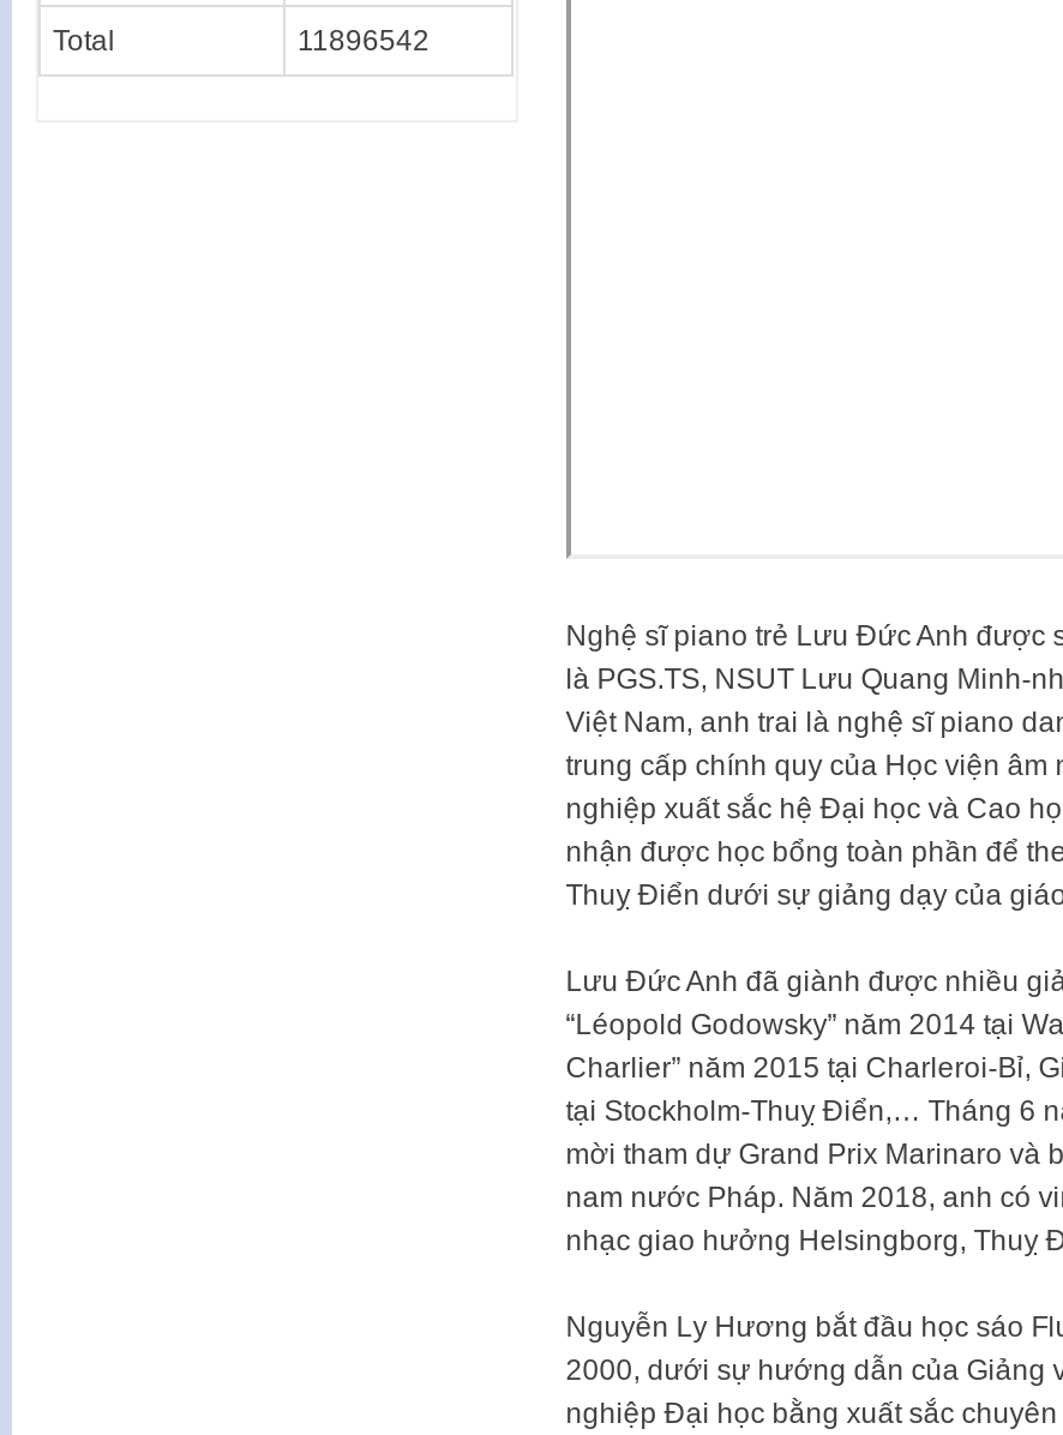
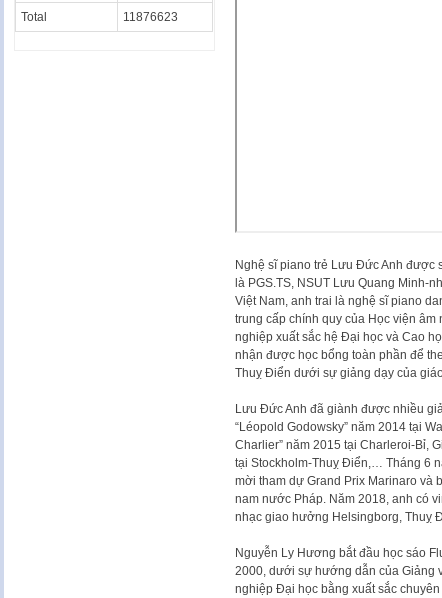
[298,24,430,57] 11896542 -> [123,10,178,24] 11876623

